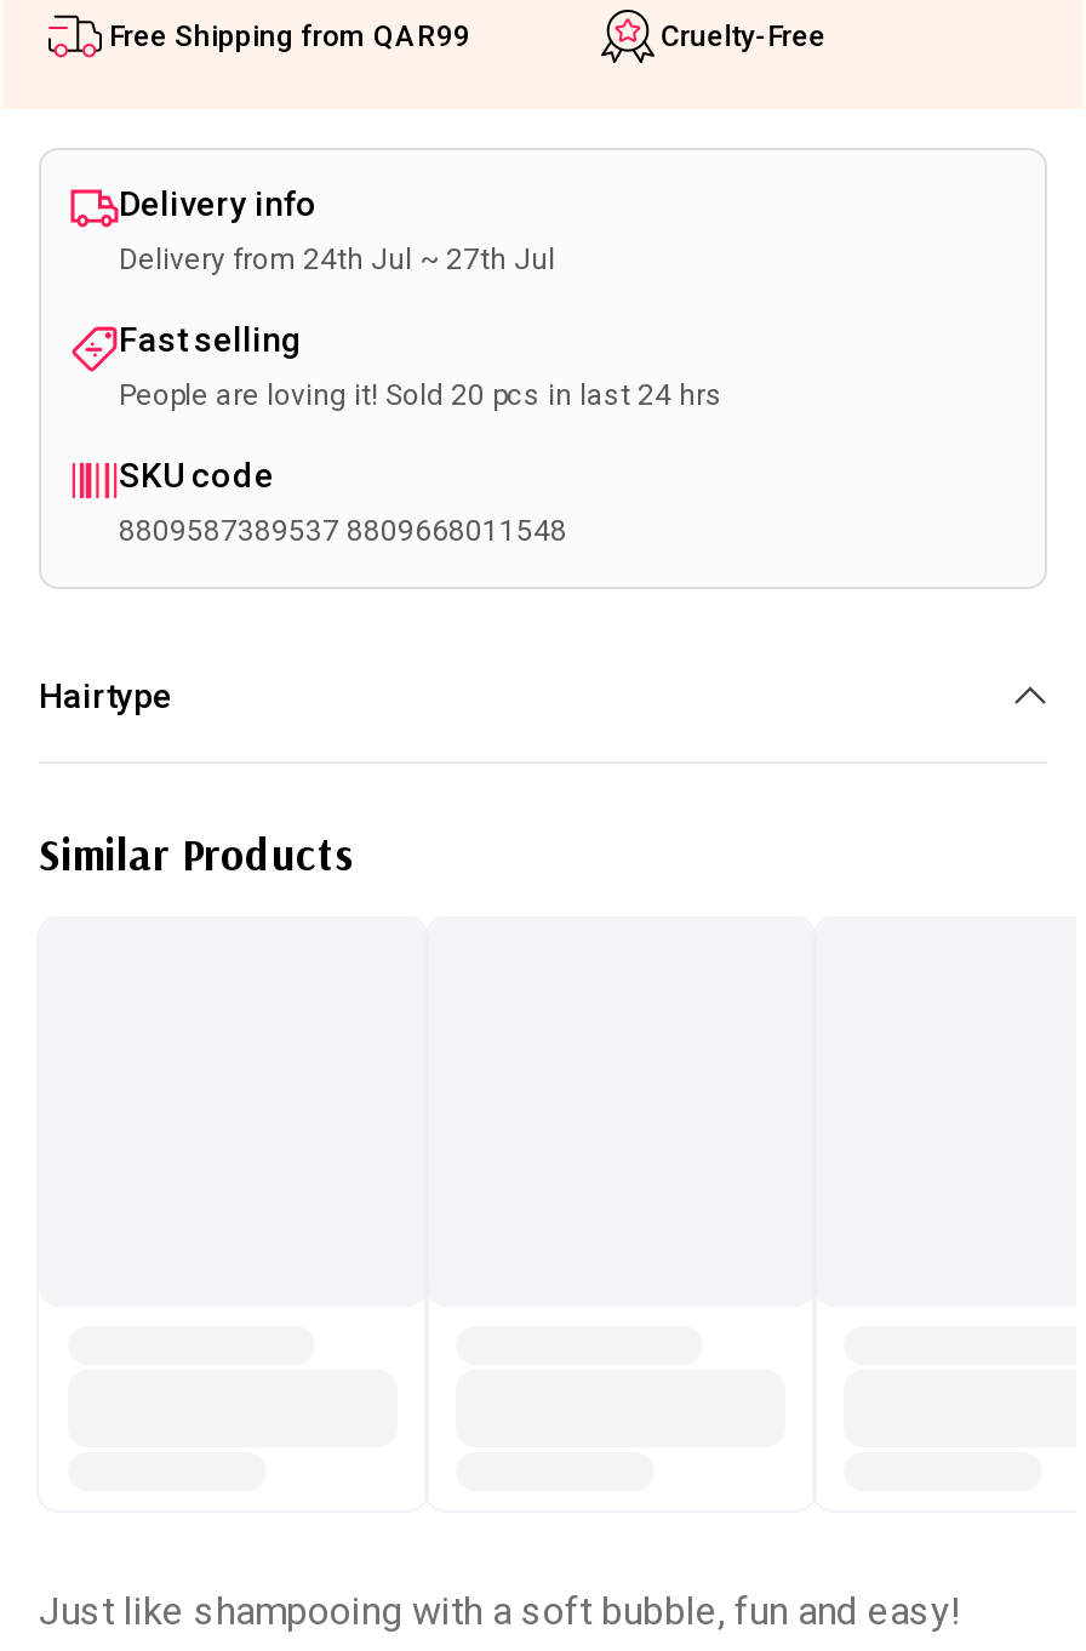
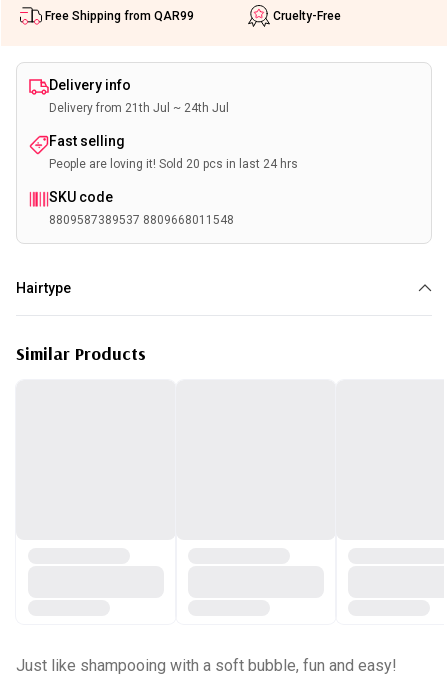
[119,242,555,276] Delivery from 24th Jul ~ 27th Jul -> [49,101,229,115] Delivery from 21th Jul ~ 24th Jul

